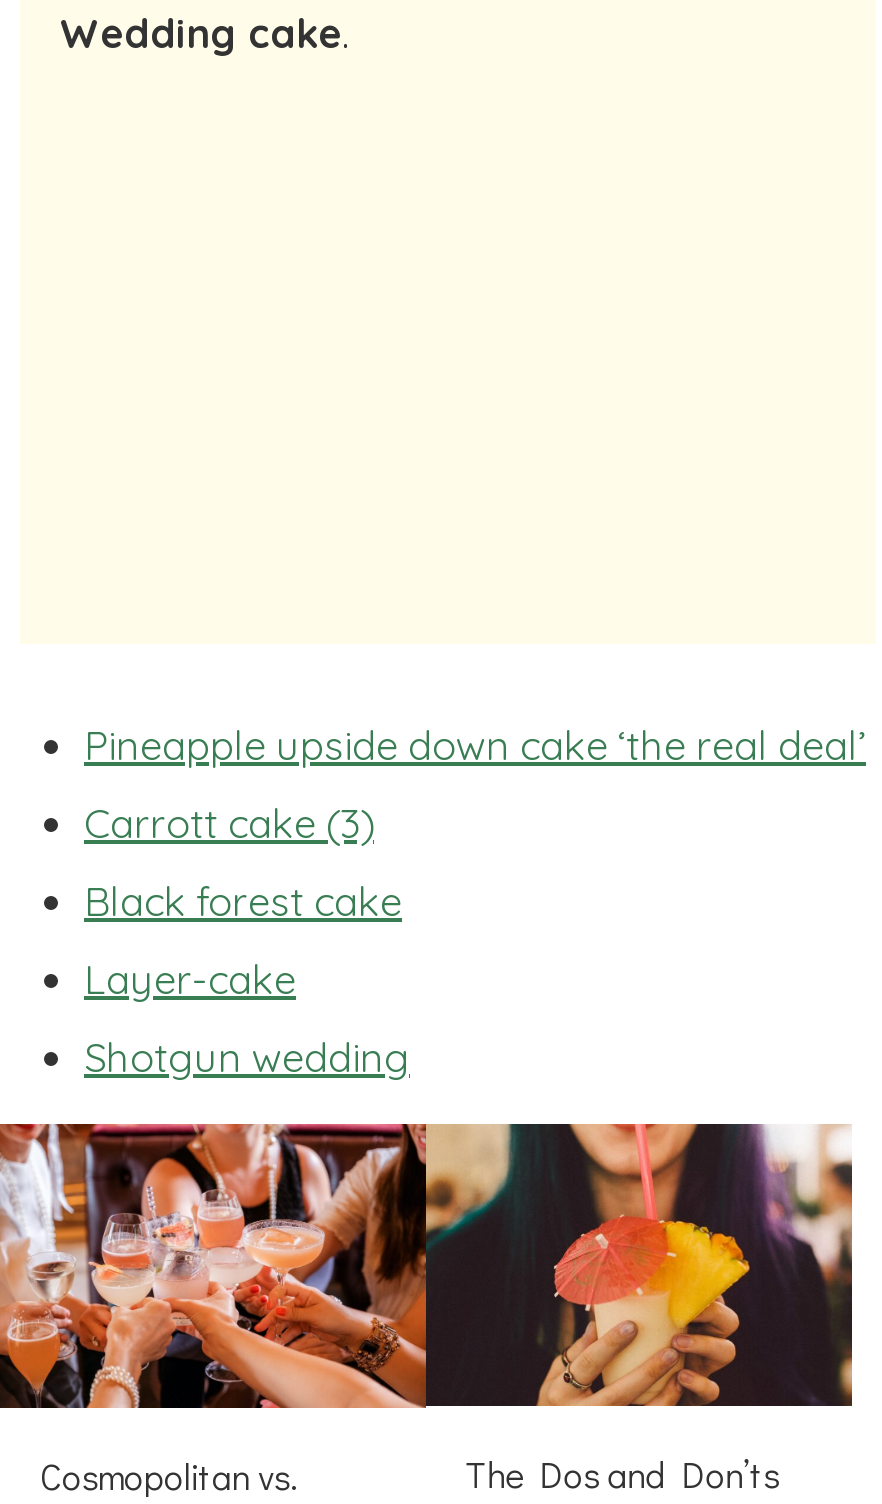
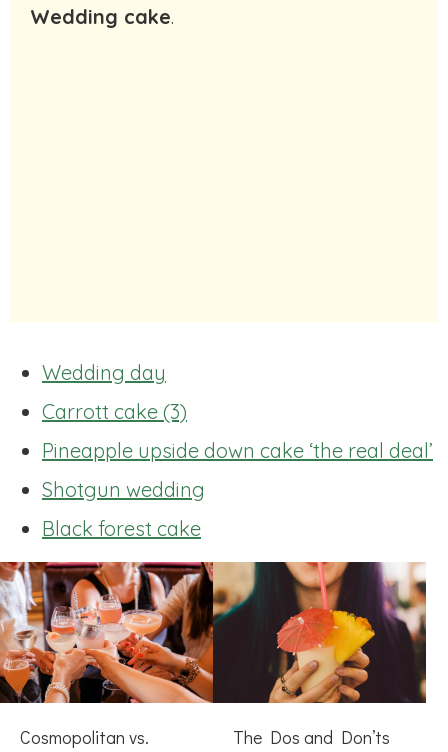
none -> [42,360,166,385] Wedding day
moved [84,719,866,769] -> [42,438,433,463]: Pineapple upside down cake ‘the real deal’
moved [84,875,402,925] -> [42,516,201,541]: Black forest cake
[84,953,296,1003] Layer-cake -> none
moved [84,1031,410,1081] -> [42,477,205,502]: Shotgun wedding

